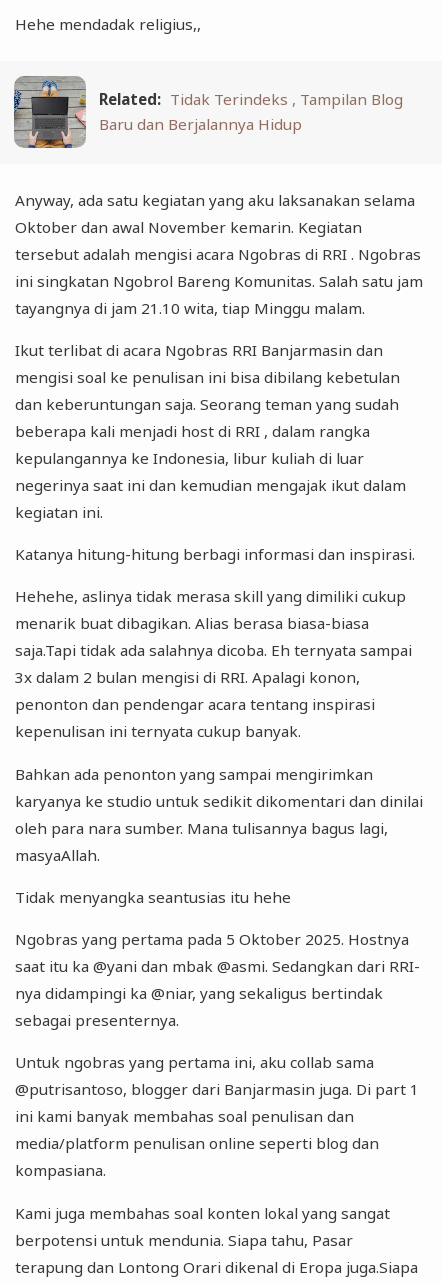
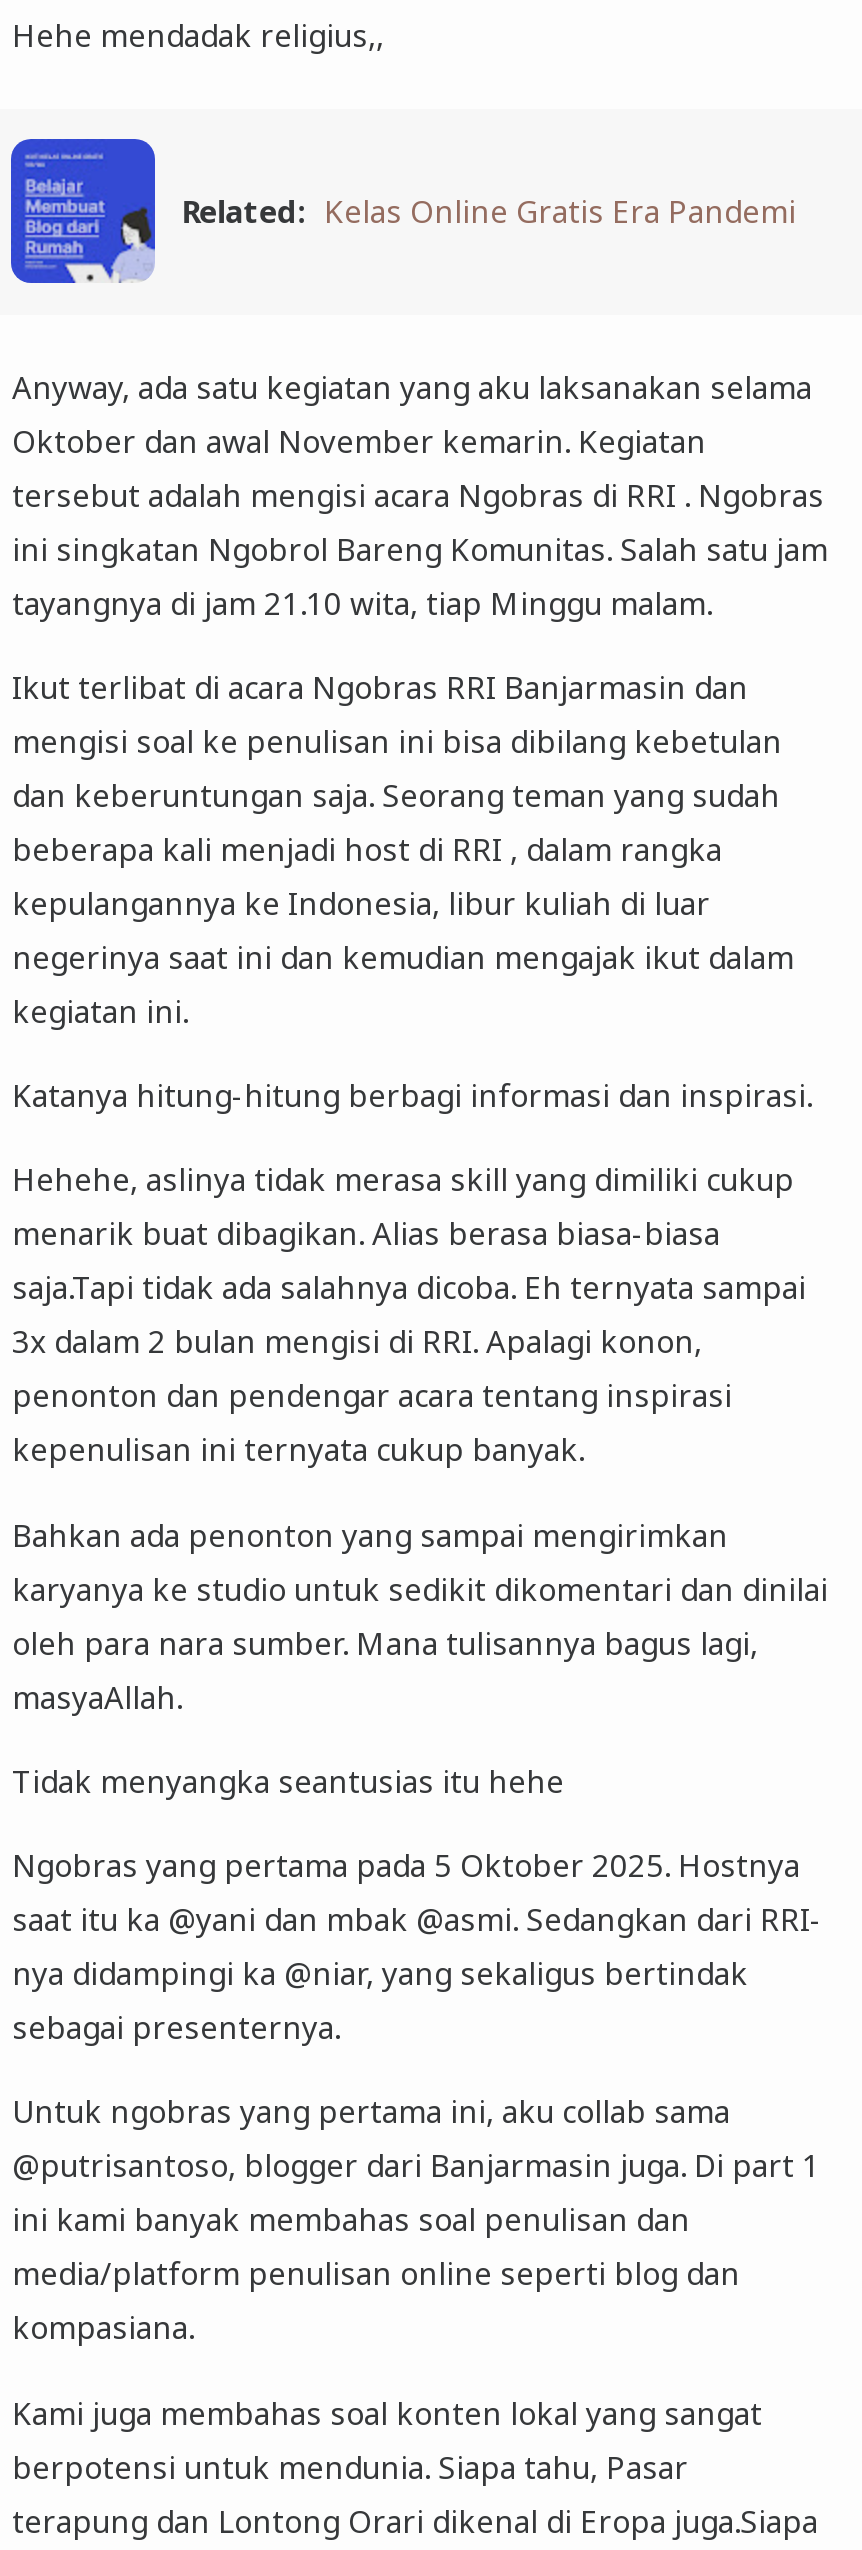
[13,75,403,149] [image] | Related: Tidak Terindeks , Tampilan Blog | Baru dan Berjalannya Hidup -> [9,137,796,285] [image] | Related: Kelas Online Gratis Era Pandemi

